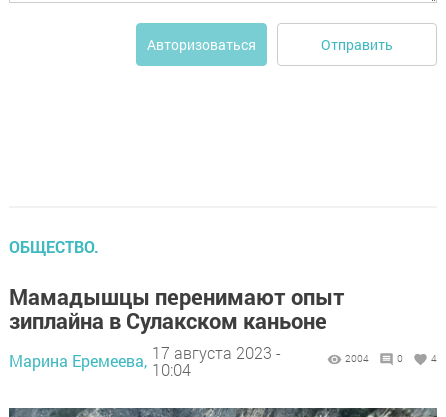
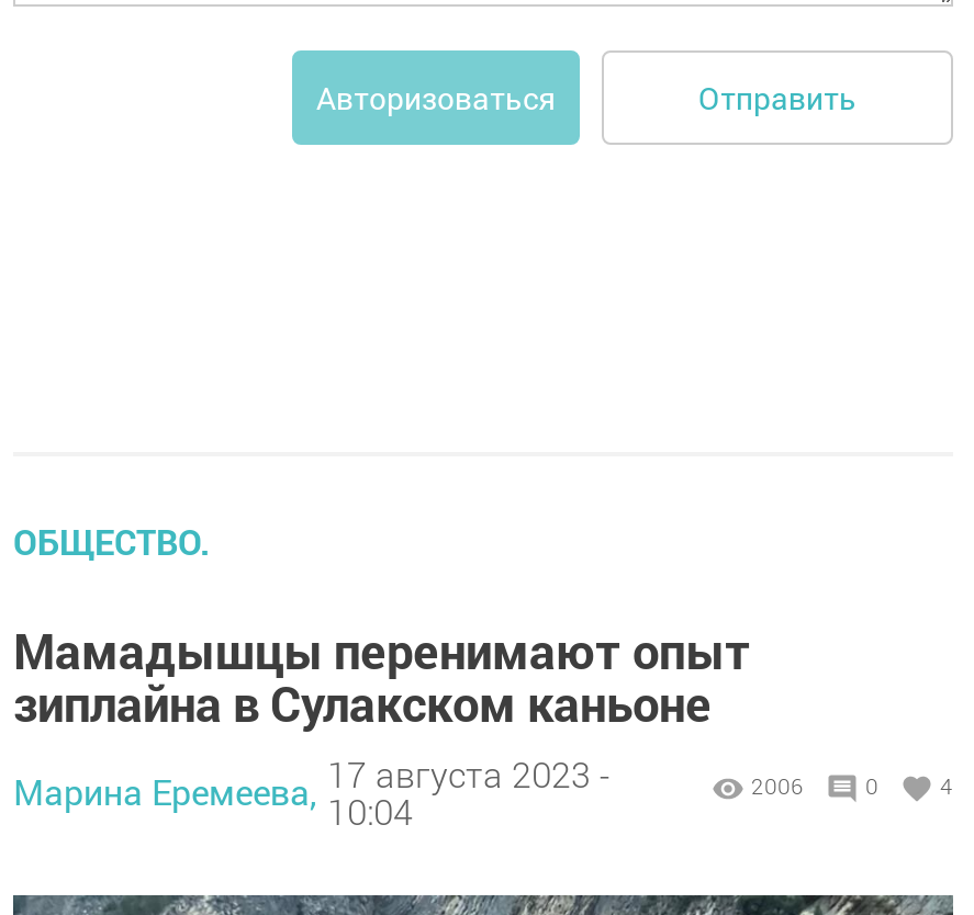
[345,352,369,365] 2004 -> [751,773,804,802] 2006

